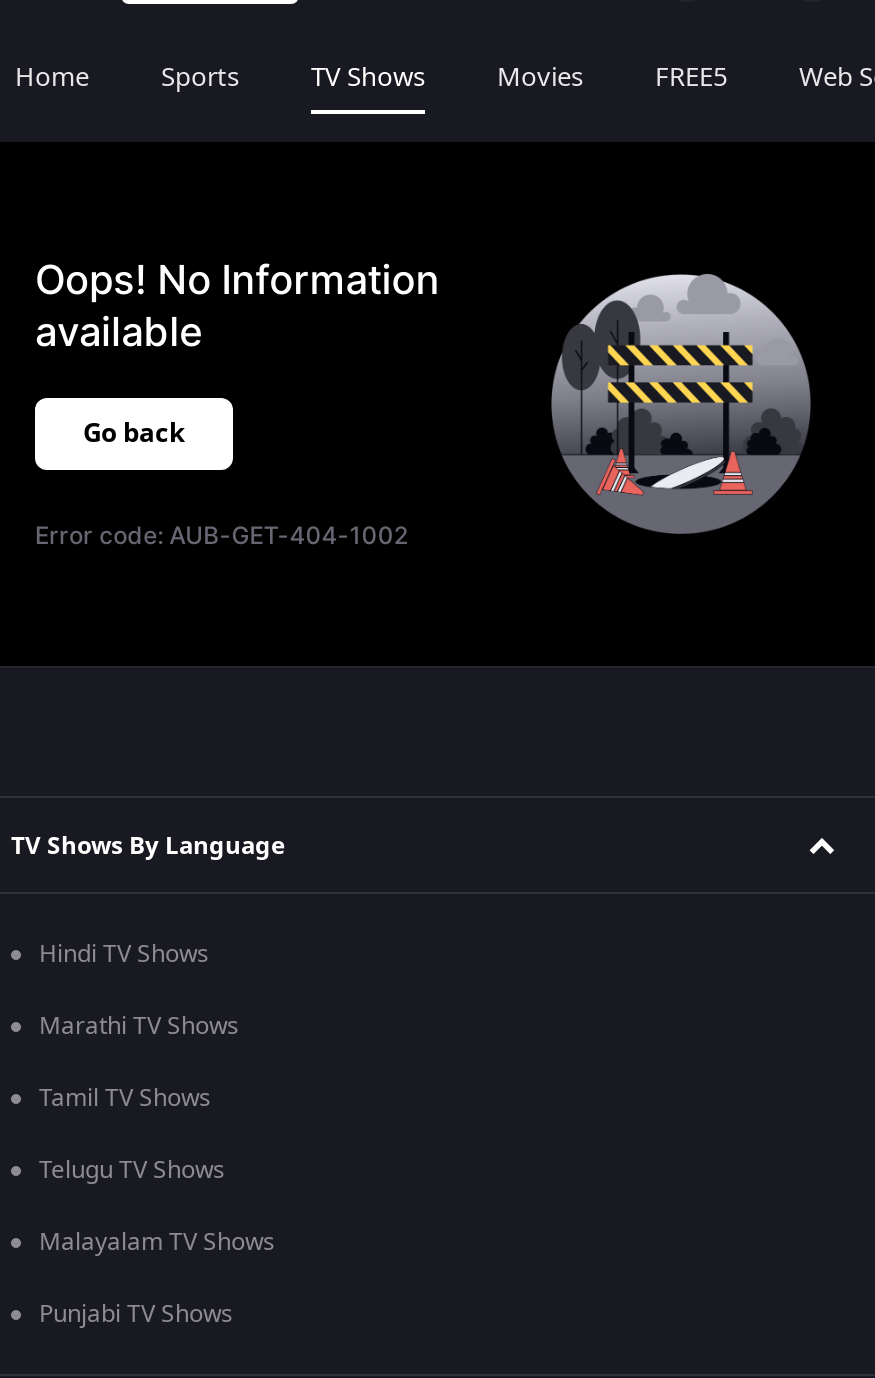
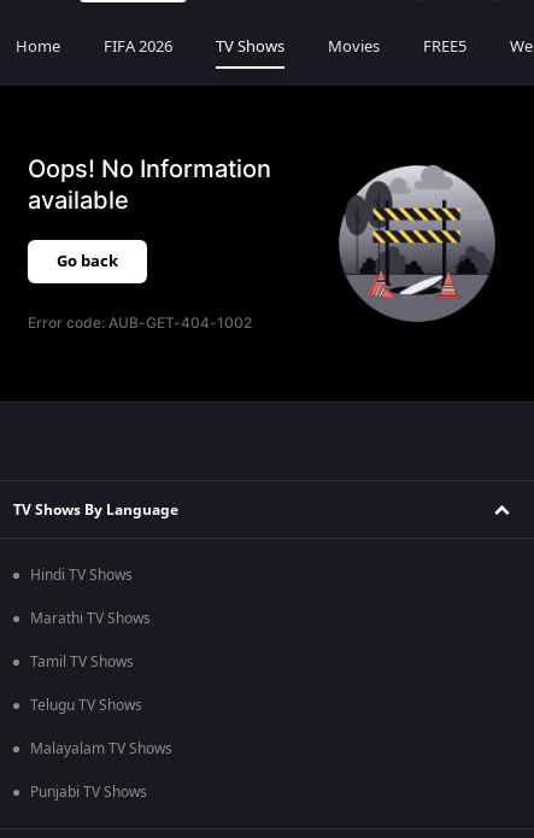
[161,58,239,96] Sports -> [104,35,172,58] FIFA 2026

